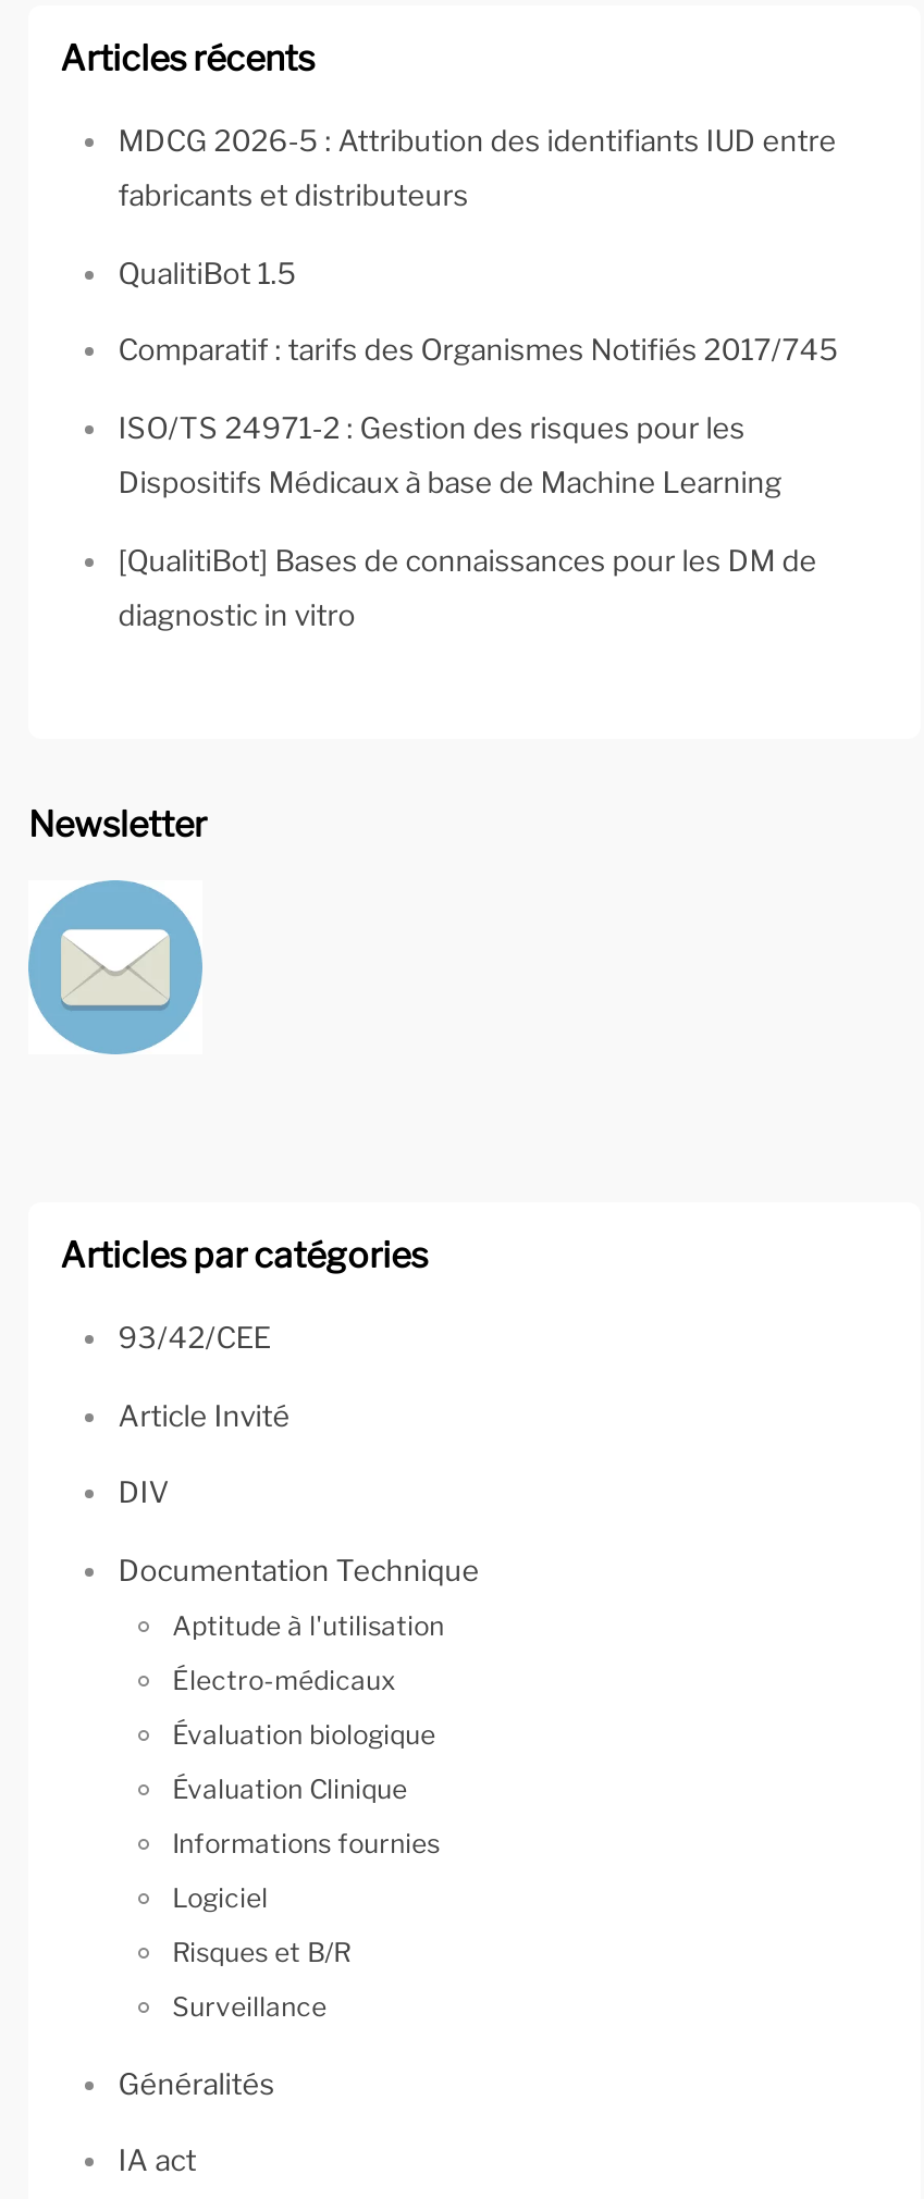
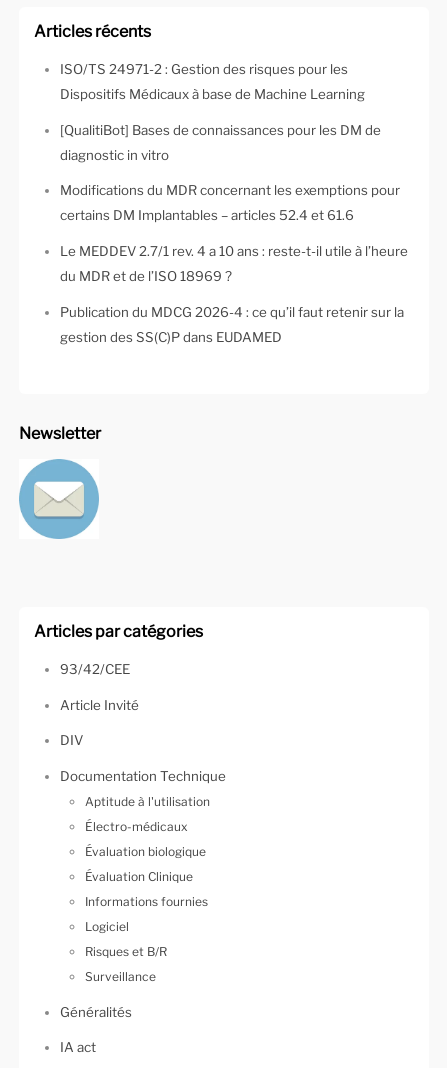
[118,123,839,368] MDCG 2026-5 : Attribution des identifiants IUD entre | fabricants et distributeurs | QualitiBot 1.5 | Comparatif : tarifs des Organismes Notifiés 2017/745 -> none
moved [118,410,817,632] -> [60,61,381,163]: ISO/TS 24971-2 : Gestion des risques pour les | Dispositifs Médicaux à base de Machine Learning | [QualitiBot] Bases de connaissances pour les DM de | diagnostic in vitro
none -> [60,182,408,345] Modifications du MDR concernant les exemptions pour | certains DM Implantables – articles 52.4 et 61.6 | Le MEDDEV 2.7/1 rev. 4 a 10 ans : reste-t-il utile à l’heure | du MDR et de l’ISO 18969 ? | Publication du MDCG 2026-4 : ce qu’il faut retenir sur la | gestion des SS(C)P dans EUDAMED

